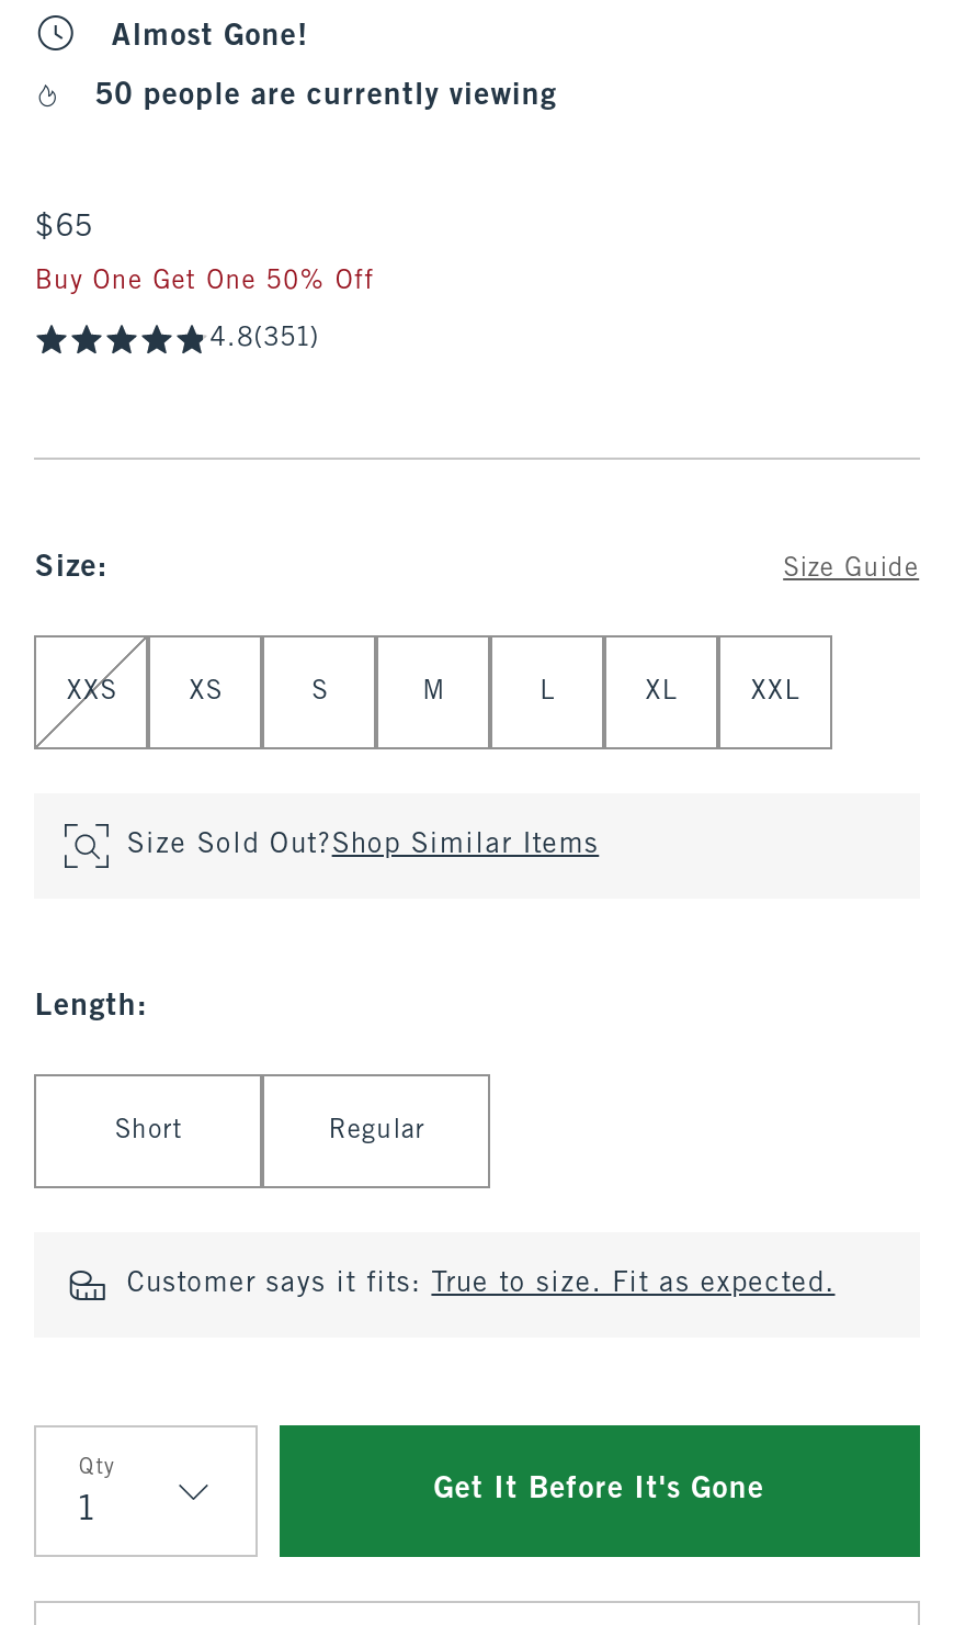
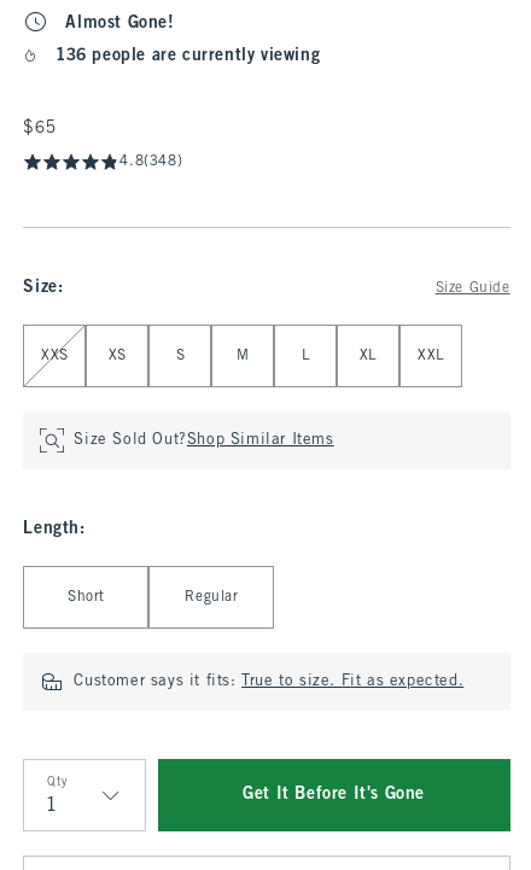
[95,82,557,111] 50 people are currently viewing -> [57,48,320,64] 136 people are currently viewing
[35,269,374,352] Buy One Get One 50% Off | 4.8(351) -> [120,154,182,169] 4.8(348)

